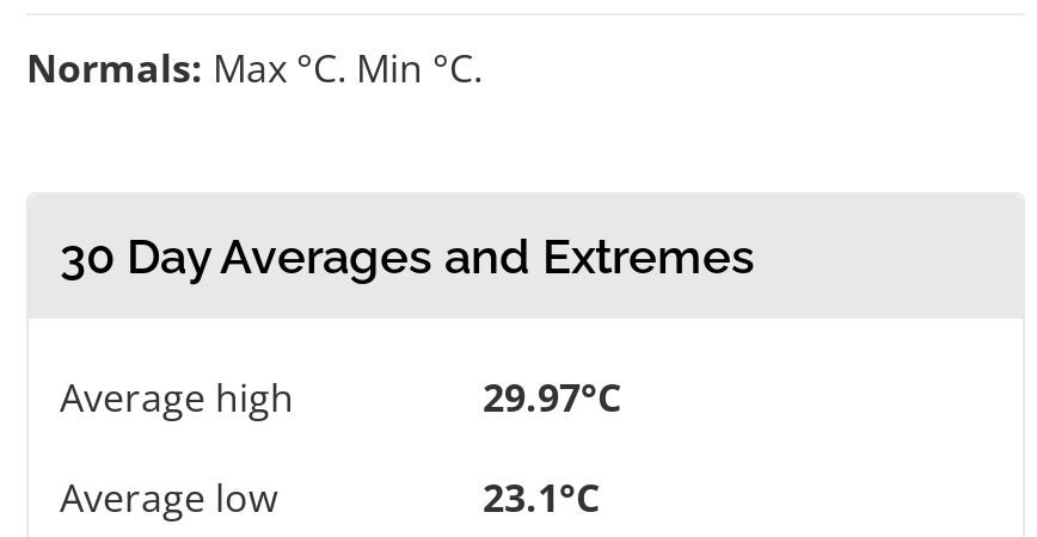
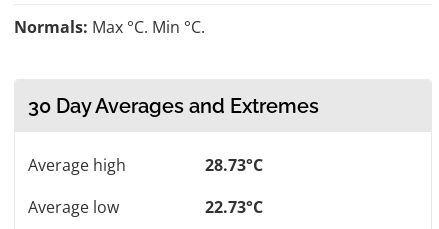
[483,370,621,423] 29.97°C -> [205,154,263,176] 28.73°C
[483,471,600,523] 23.1°C -> [205,196,263,218] 22.73°C

